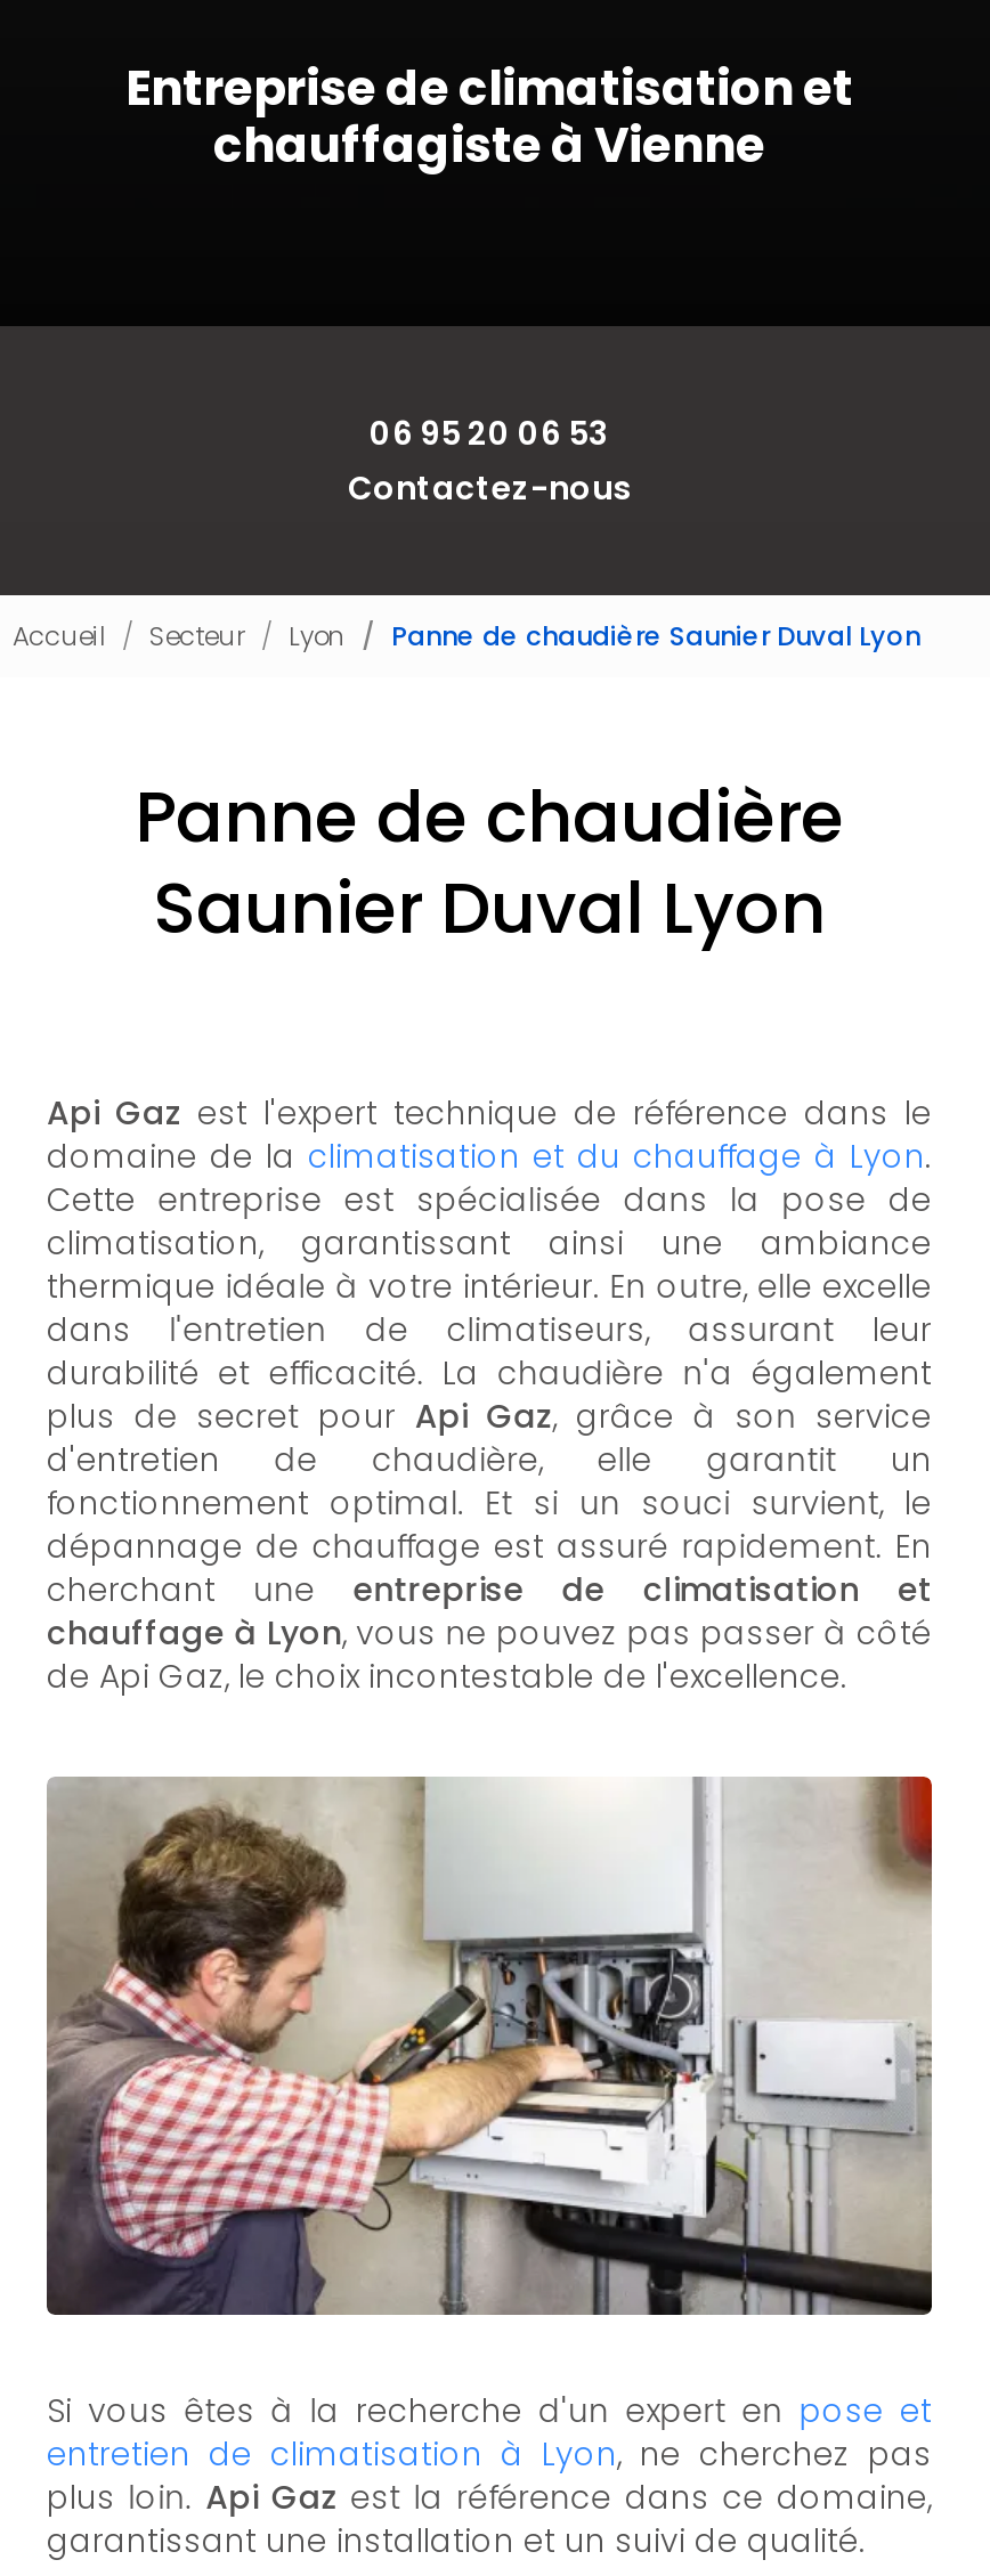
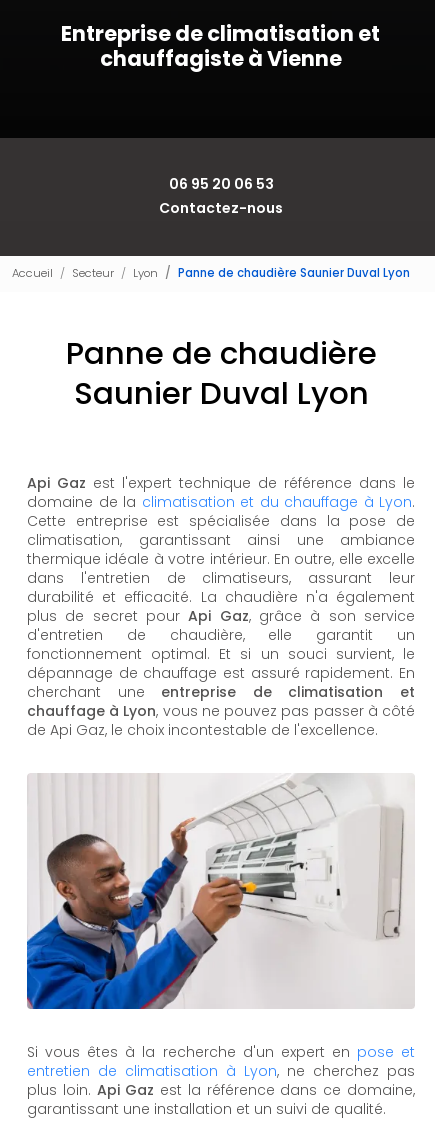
[44,1775,934,2318] [image] -> [26,774,415,1010] [image]

